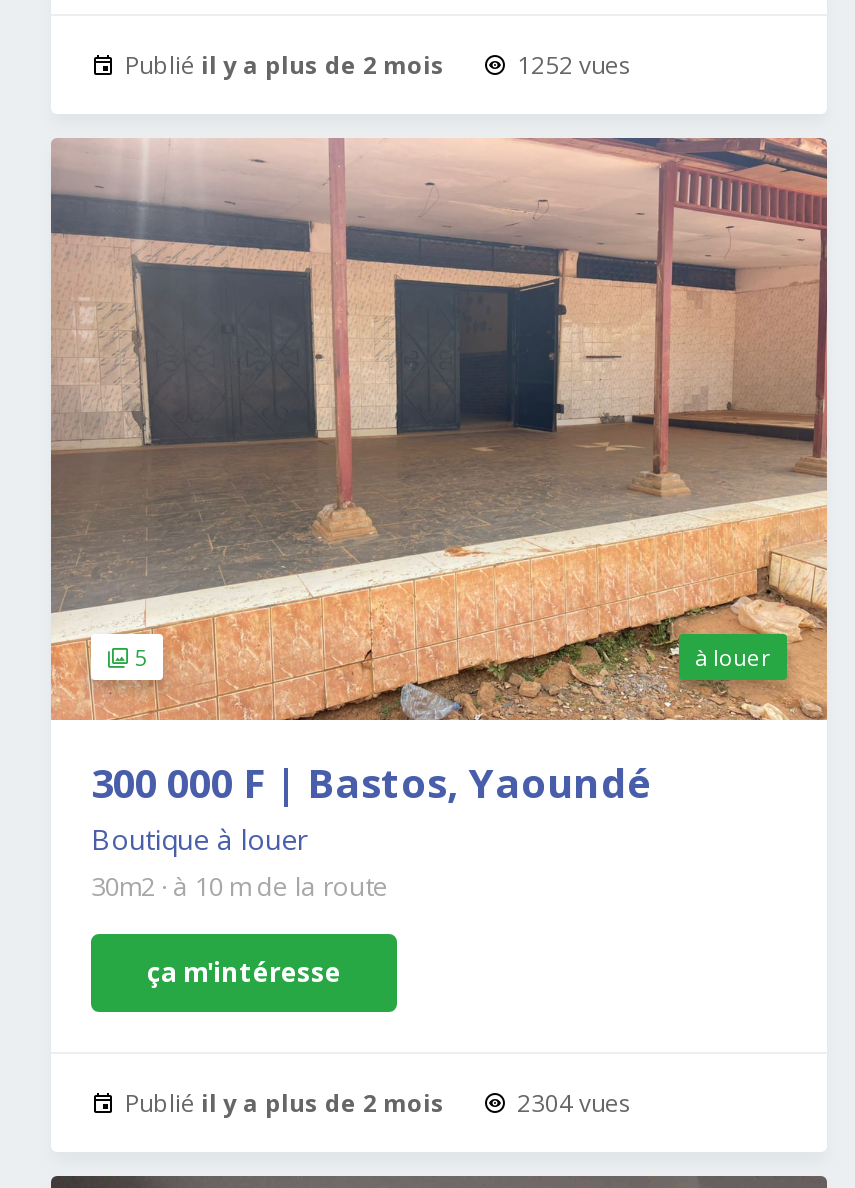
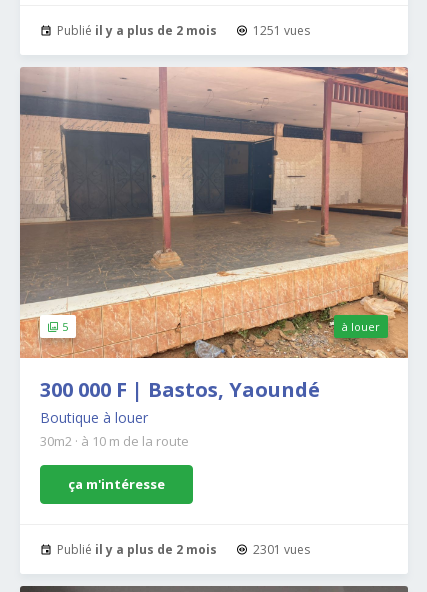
[119,48,631,82] Publié il y a plus de 2 mois 1252 vues -> [54,22,310,39] Publié il y a plus de 2 mois 1251 vues
[119,1085,631,1119] Publié il y a plus de 2 mois 2304 vues -> [54,541,310,558] Publié il y a plus de 2 mois 2301 vues

